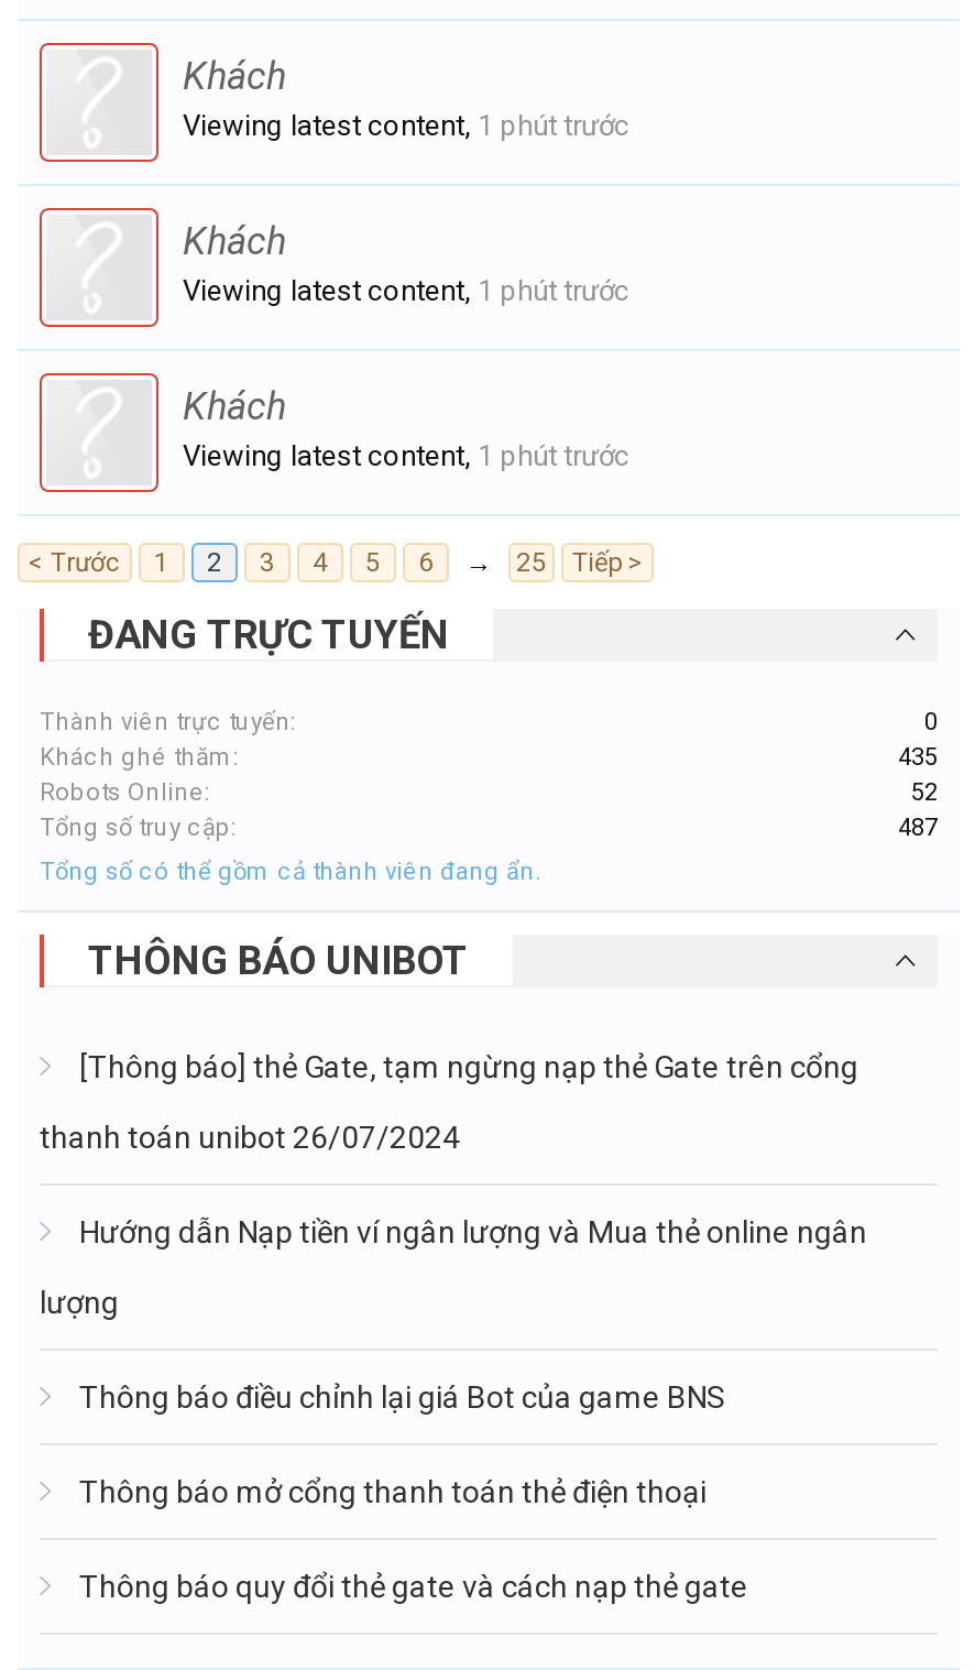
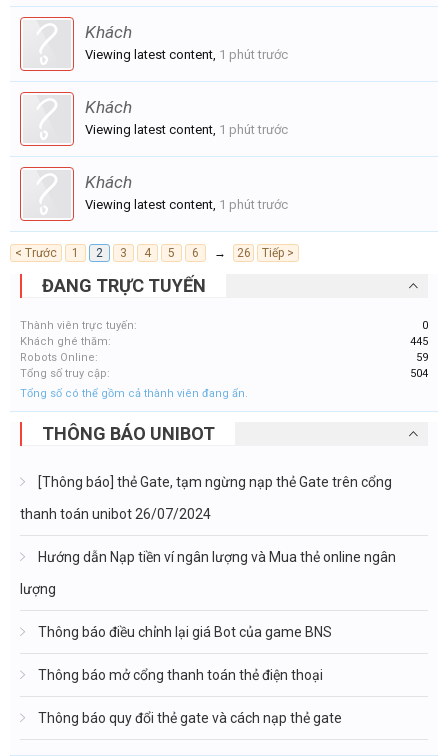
[516,547,547,578] 25 -> [236,246,250,260] 26
[898,743,938,772] 435 -> [410,335,428,348] 445
[911,778,938,807] 52 -> [416,351,428,364] 59
[898,814,938,842] 487 -> [410,367,428,380] 504

